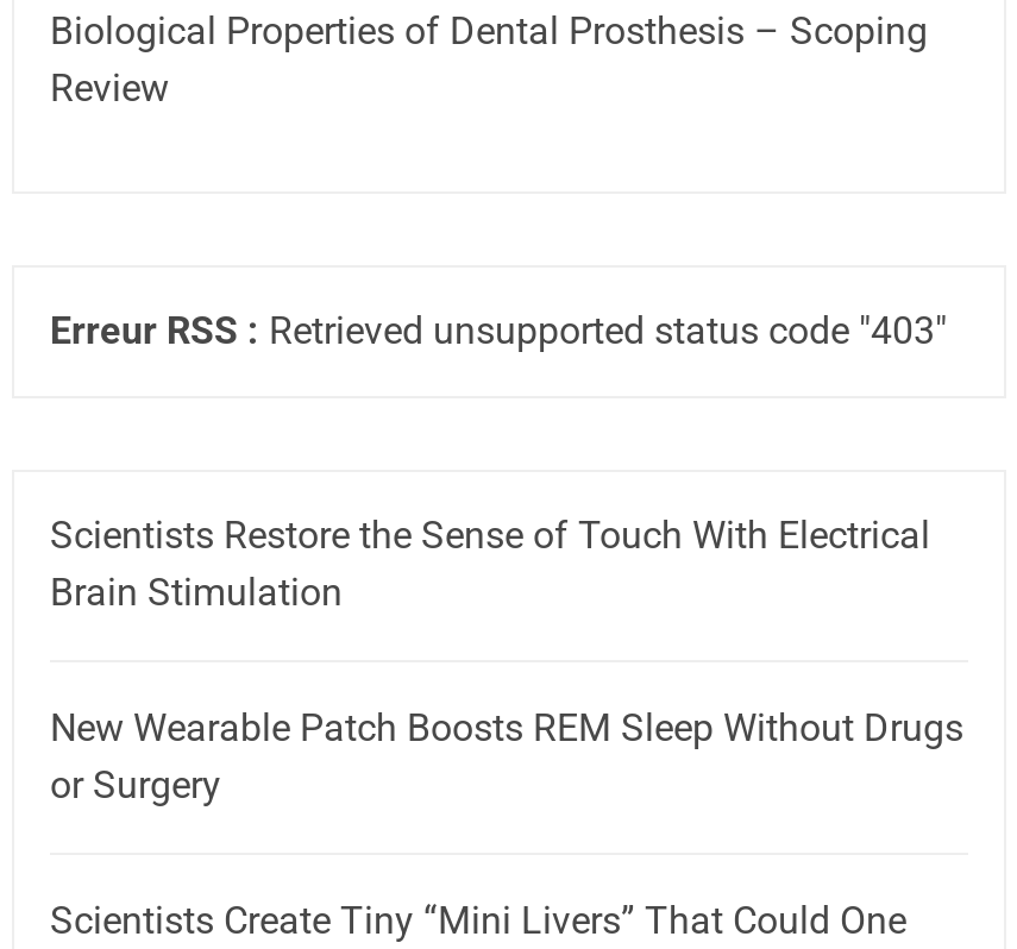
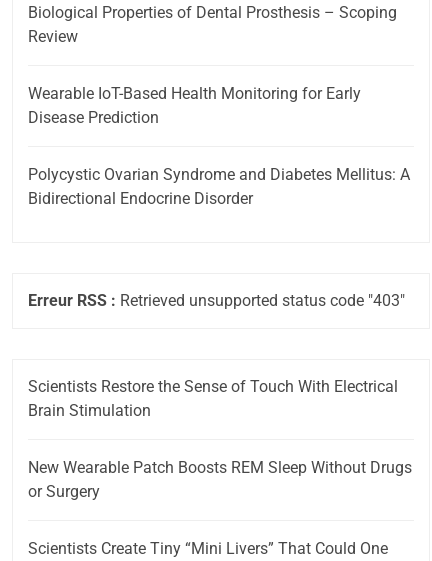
none -> [28,84,410,208] Wearable IoT-Based Health Monitoring for Early | Disease Prediction | Polycystic Ovarian Syndrome and Diabetes Mellitus: A | Bidirectional Endocrine Disorder

